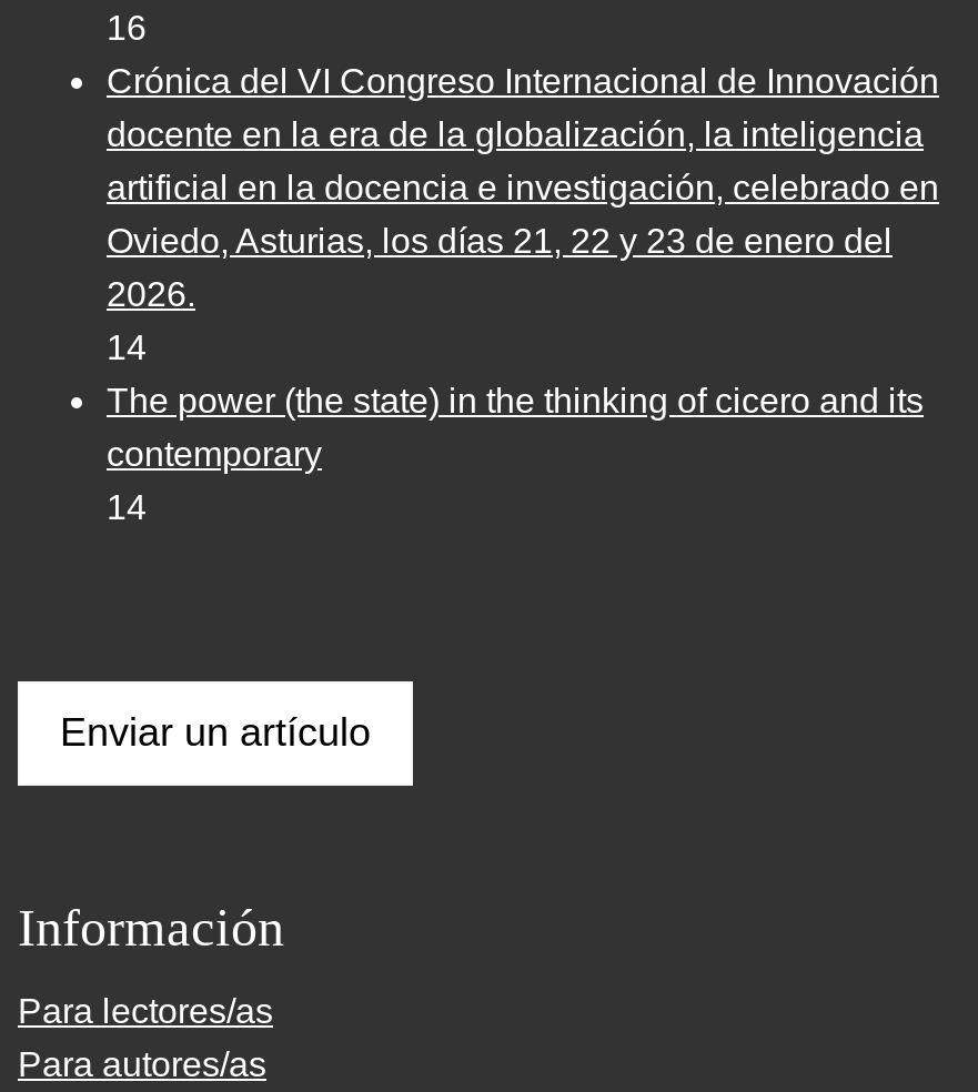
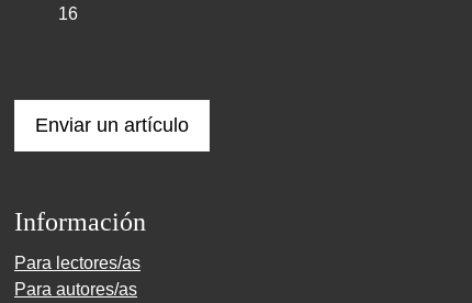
[107,63,939,527] Crónica del VI Congreso Internacional de Innovación | docente en la era de la globalización, la inteligencia | artificial en la docencia e investigación, celebrado en | Oviedo, Asturias, los días 21, 22 y 23 de enero del | 2026. | 14 | The power (the state) in the thinking of cicero and its | contemporary | 14 -> none

